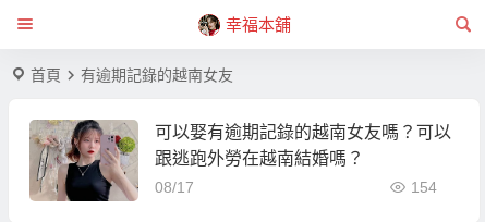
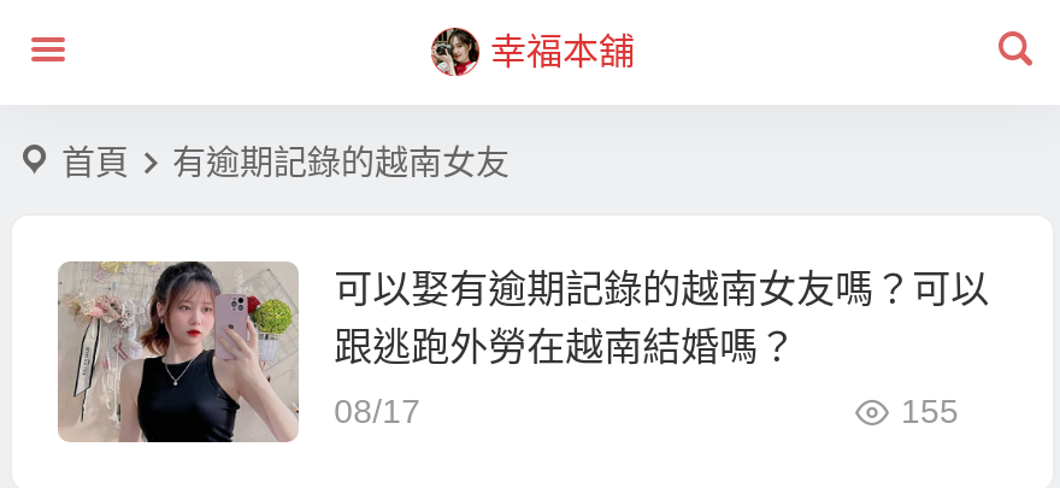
[411,178,437,196] 154 -> [901,392,959,430] 155

